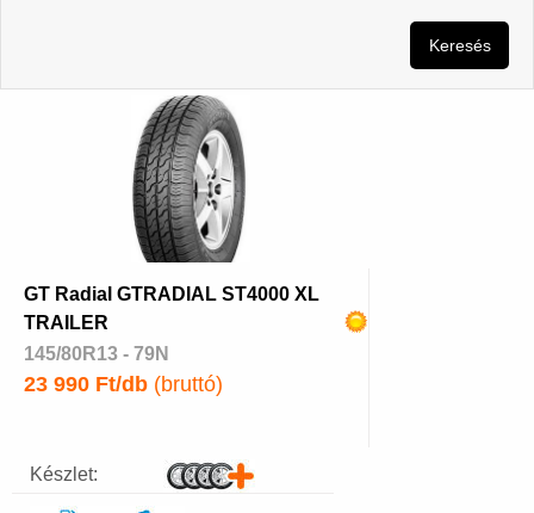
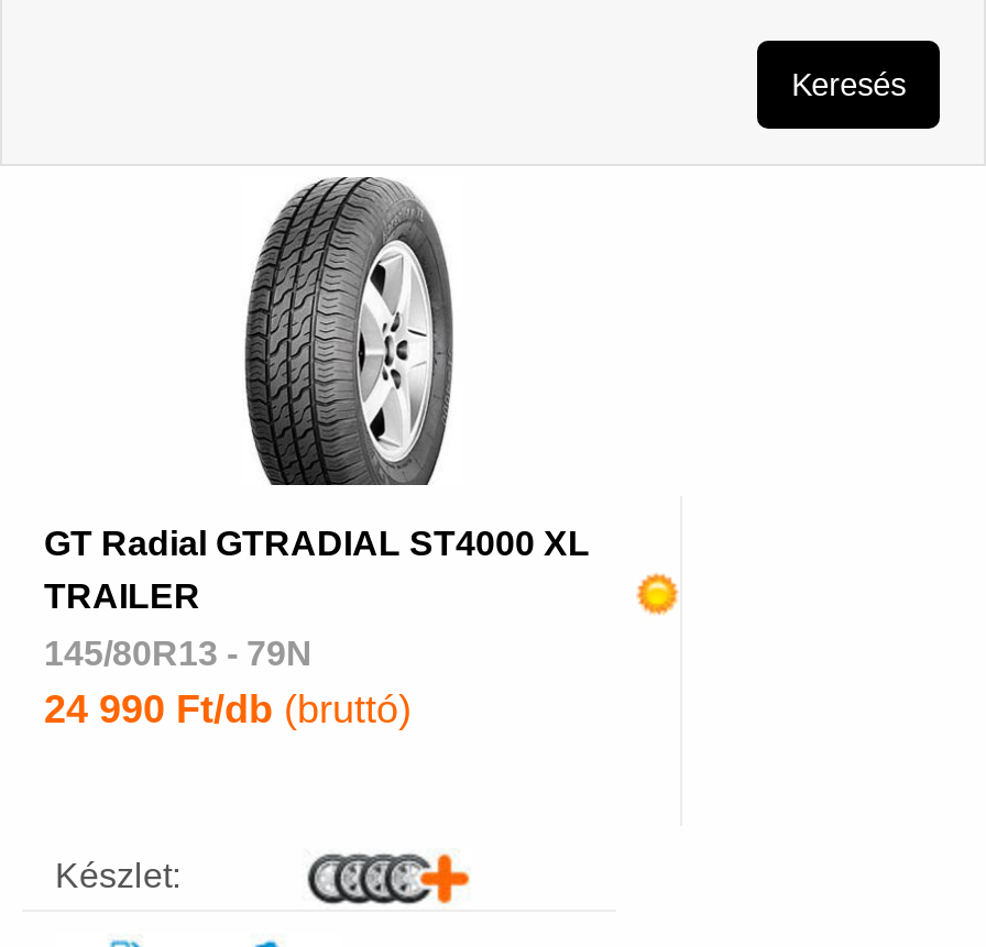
[24,373,223,397] 23 990 Ft/db (bruttó) -> [44,689,412,733] 24 990 Ft/db (bruttó)

